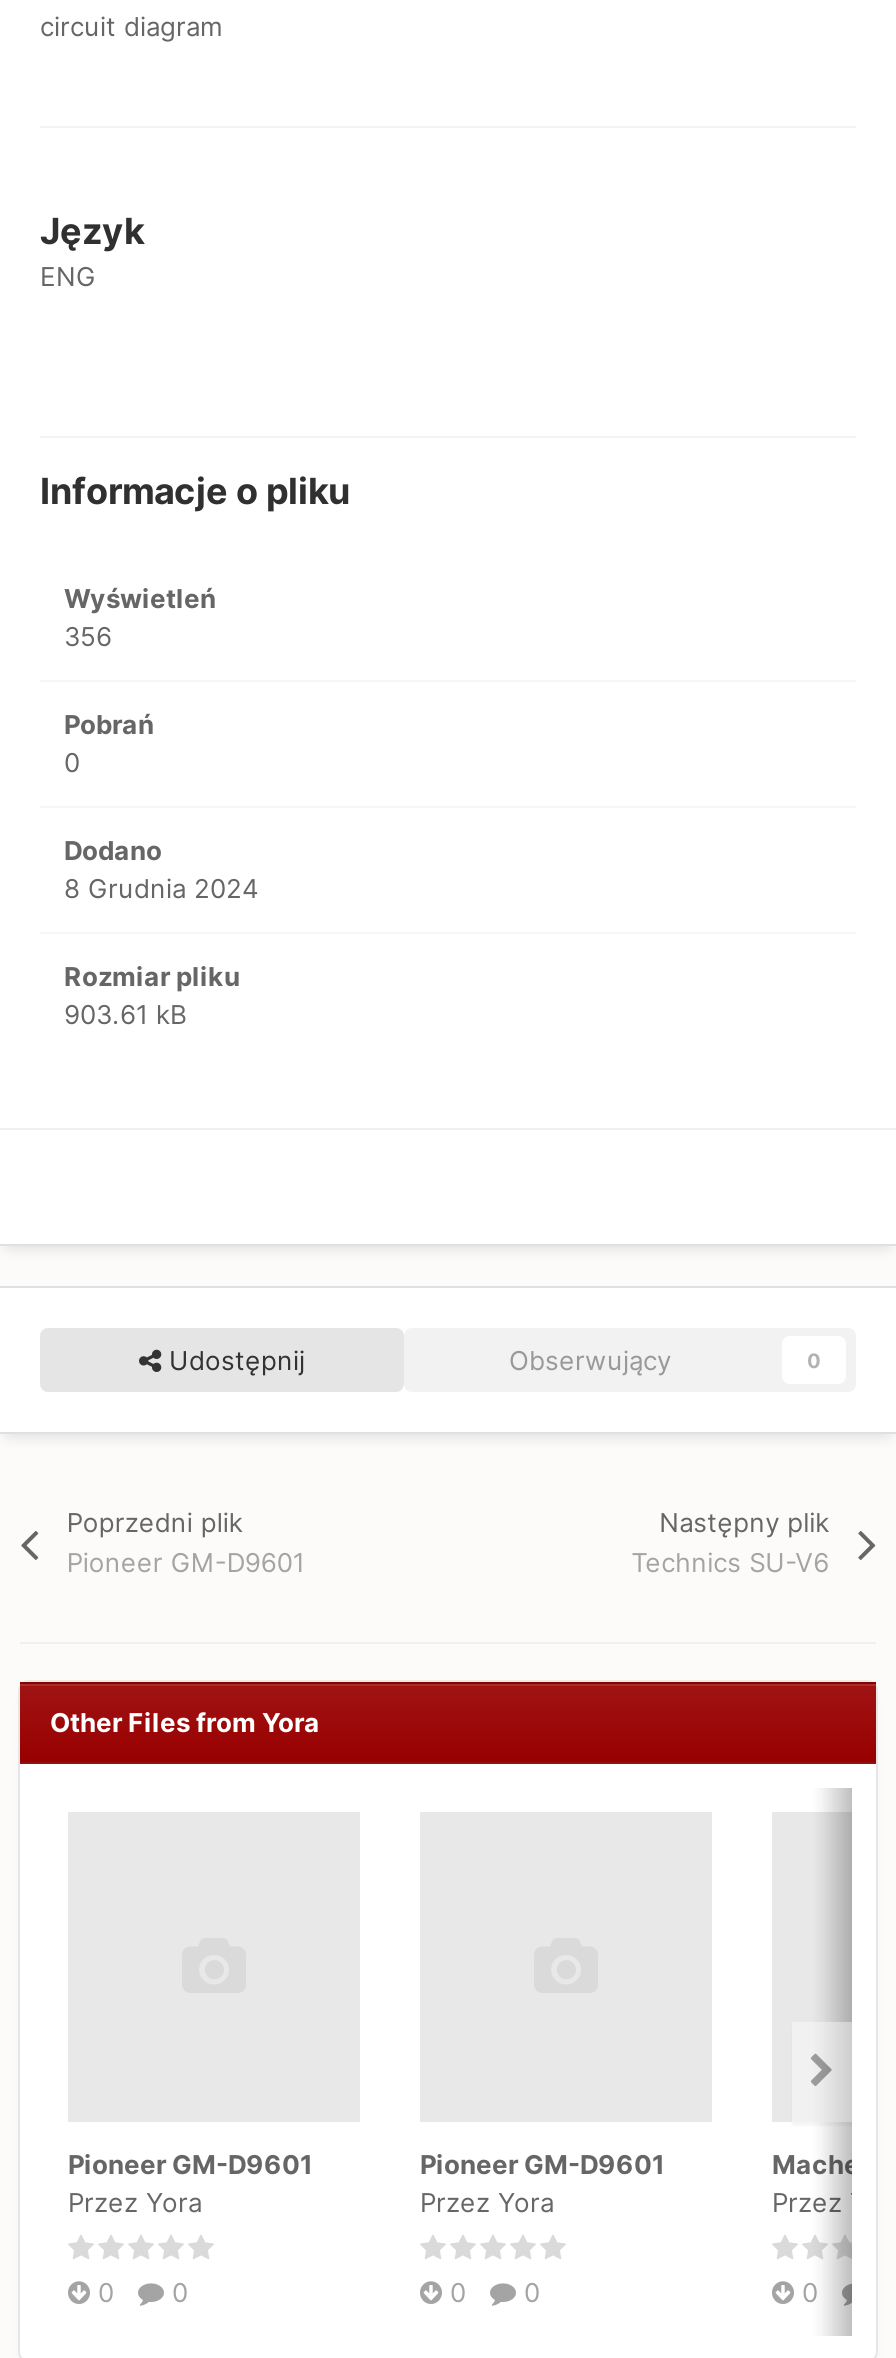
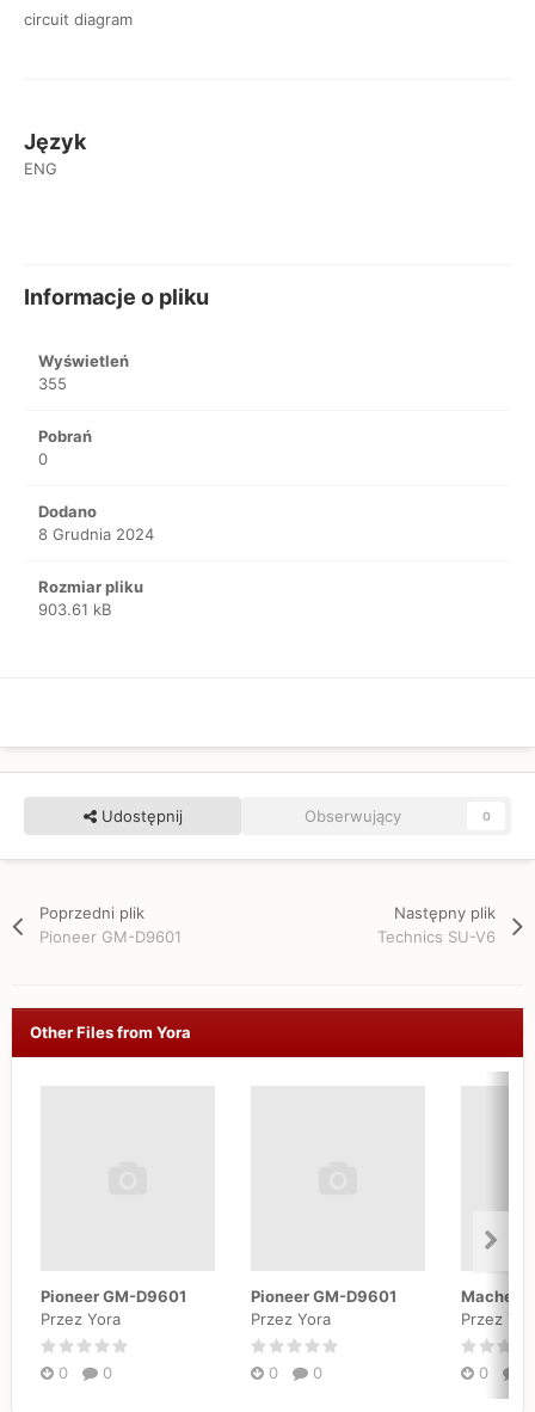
[64,621,112,653] 356 -> [38,374,67,393] 355

